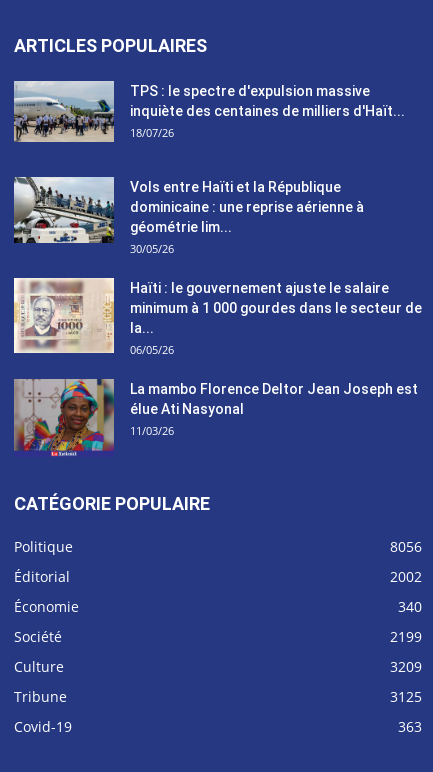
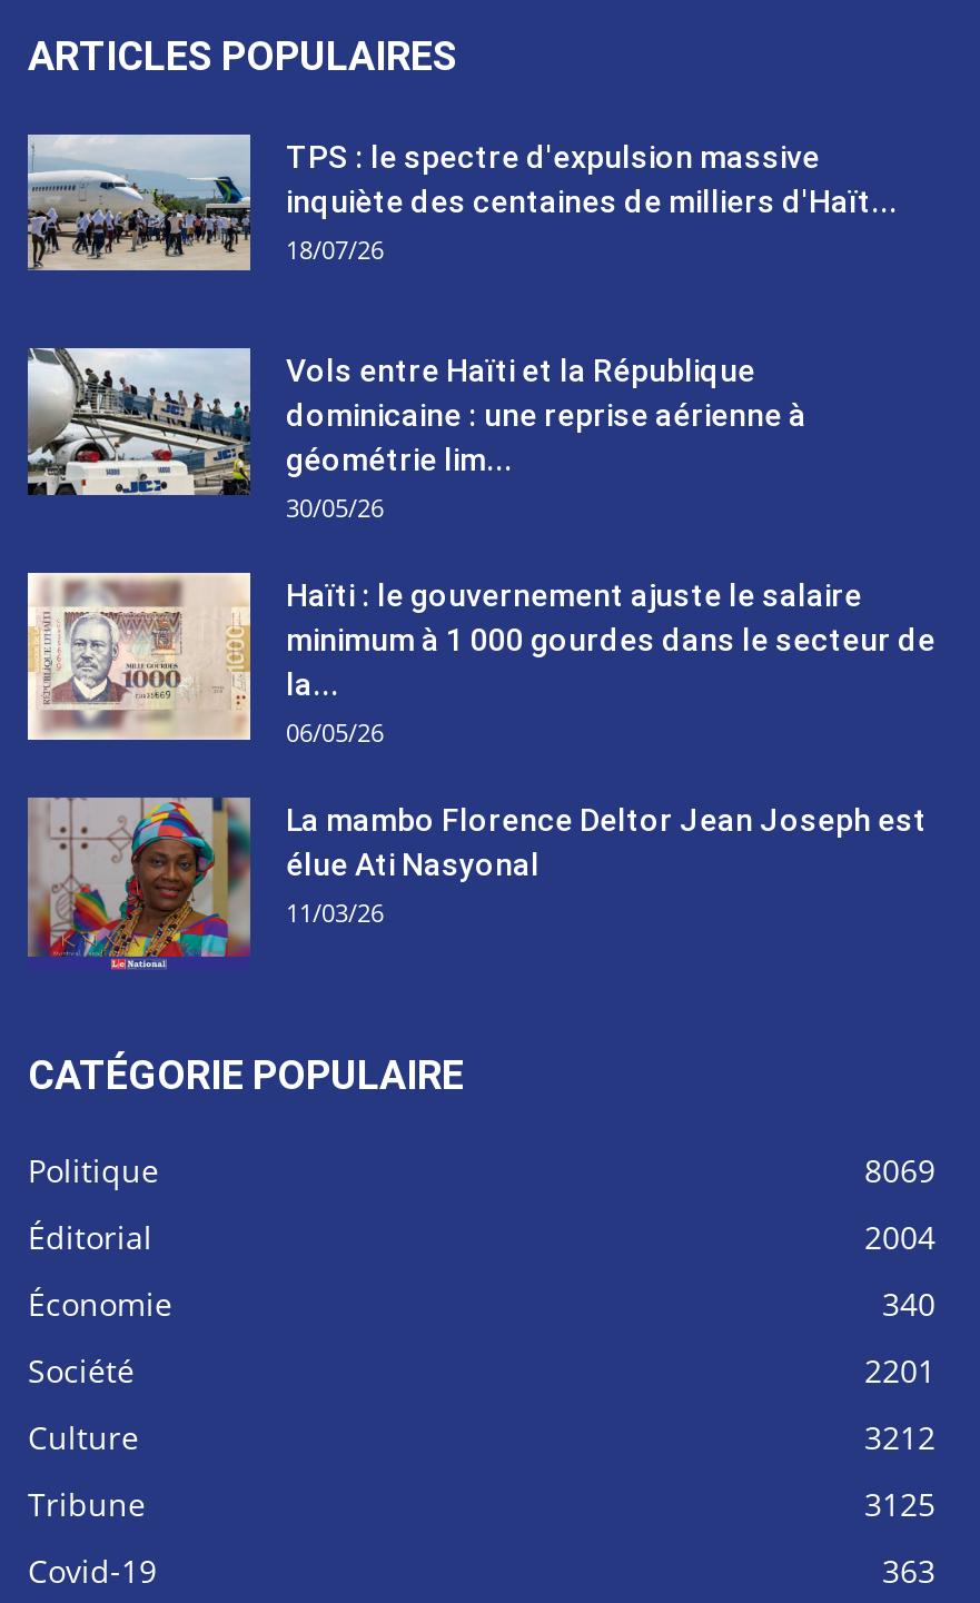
[390,537,422,556] 8056 -> [864,1149,936,1191] 8069
[390,567,422,586] 2002 -> [864,1215,936,1258] 2004
[390,627,422,646] 2199 -> [864,1349,936,1391] 2201
[390,657,422,676] 3209 -> [864,1416,936,1458] 3212

